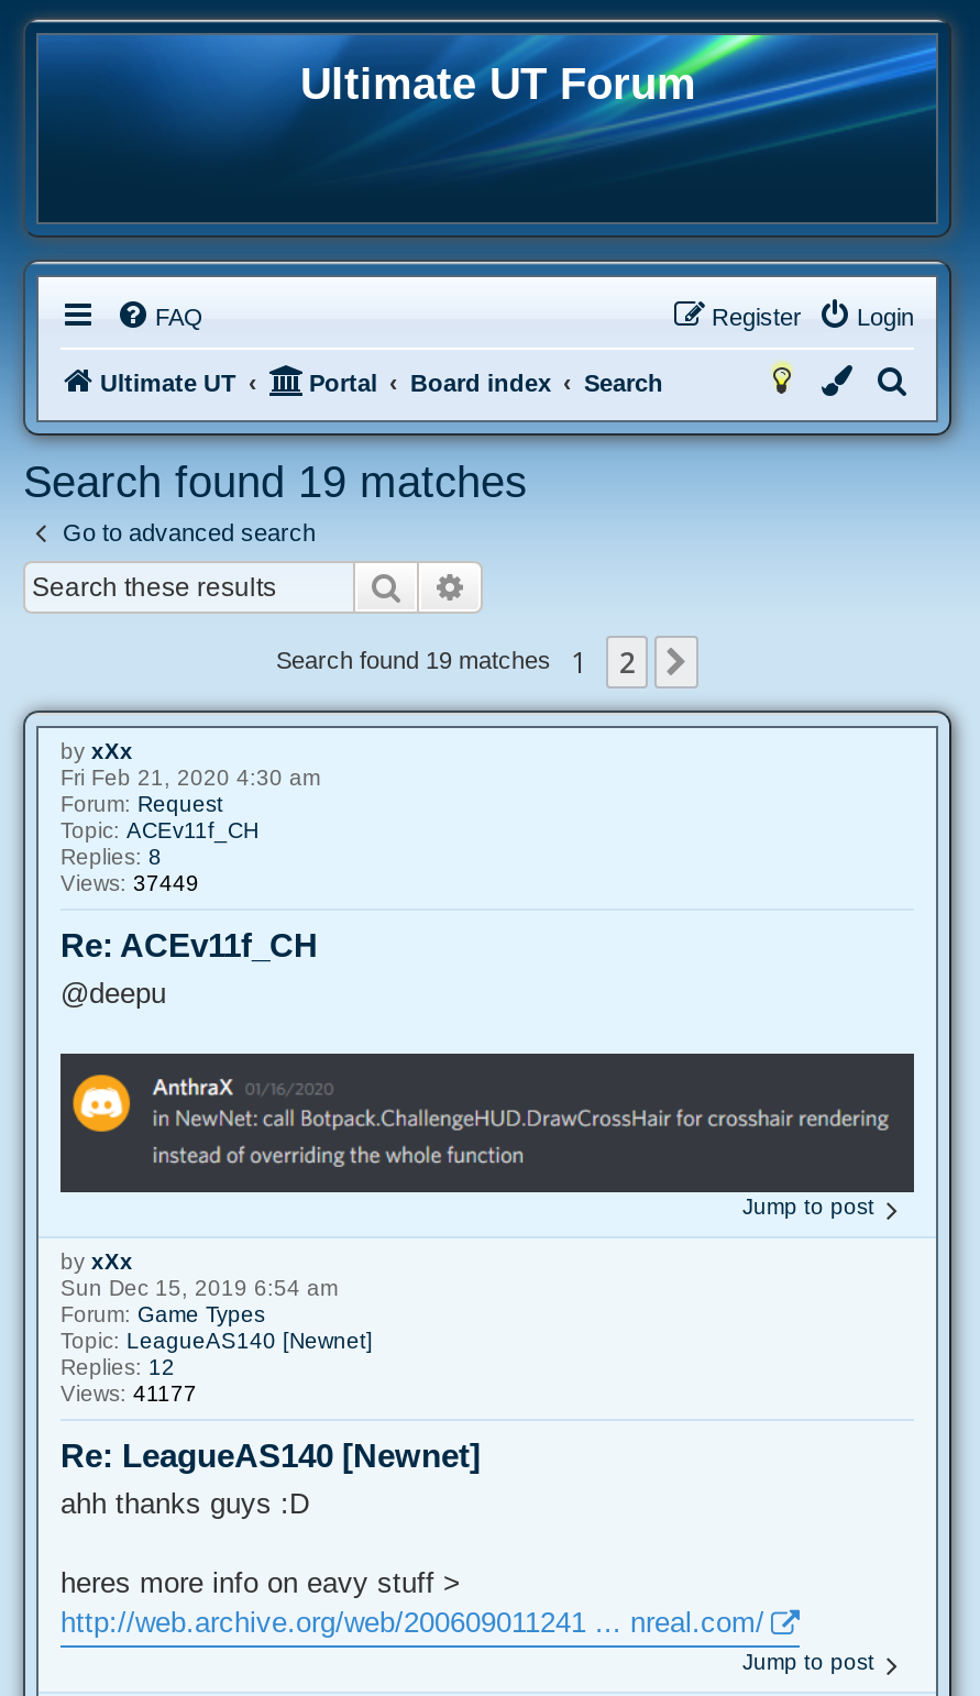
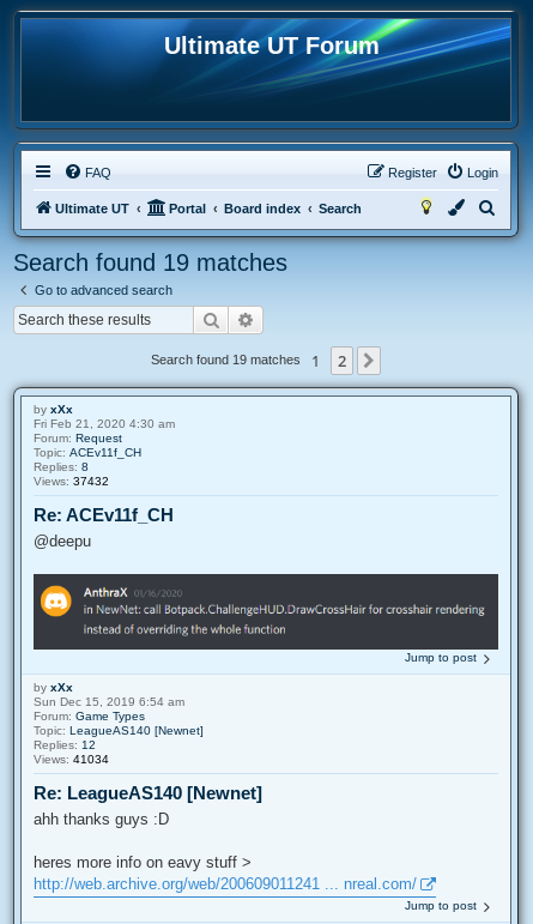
[60,870,199,894] Views: 37449 -> [34,474,109,487] Views: 37432
[60,1381,197,1406] Views: 41177 -> [34,753,109,766] Views: 41034

